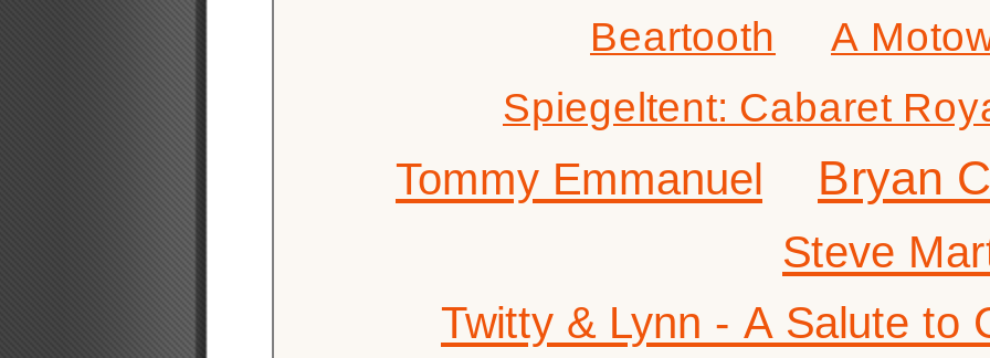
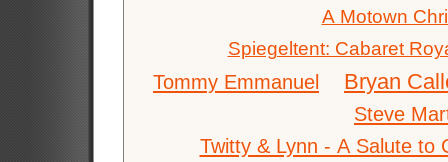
[590,13,776,60] Beartooth -> none

